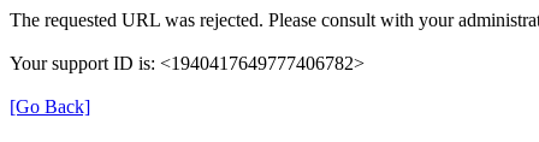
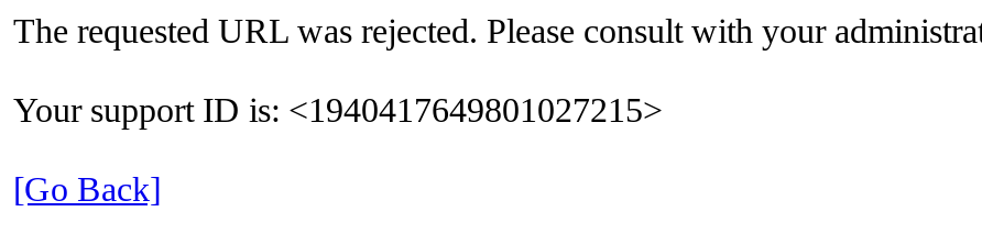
[10,53,365,73] Your support ID is: <1940417649777406782> -> [13,91,663,129] Your support ID is: <1940417649801027215>

